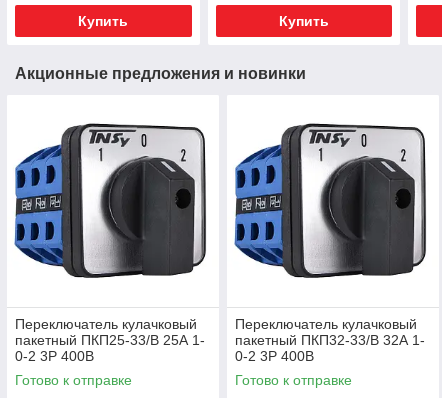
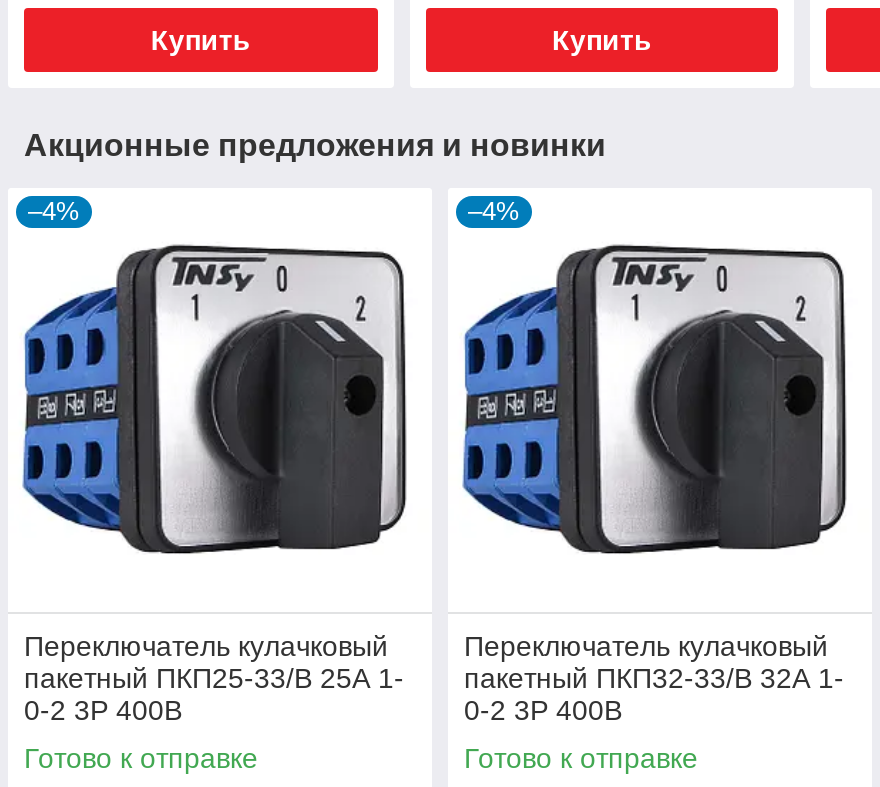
none -> [28,197,80,227] –4%
none -> [468,197,520,227] –4%

